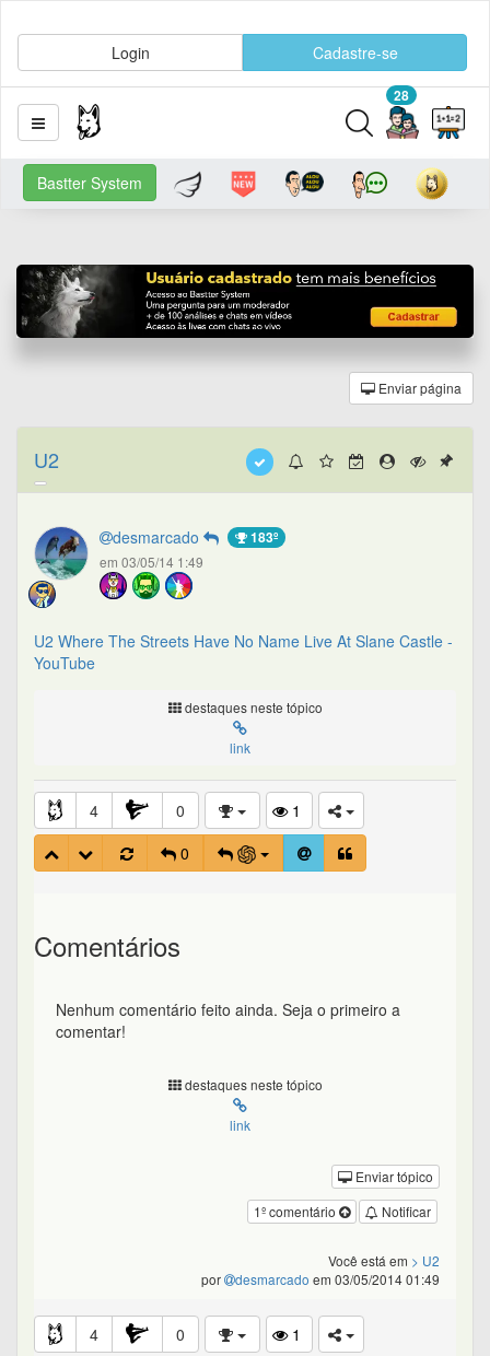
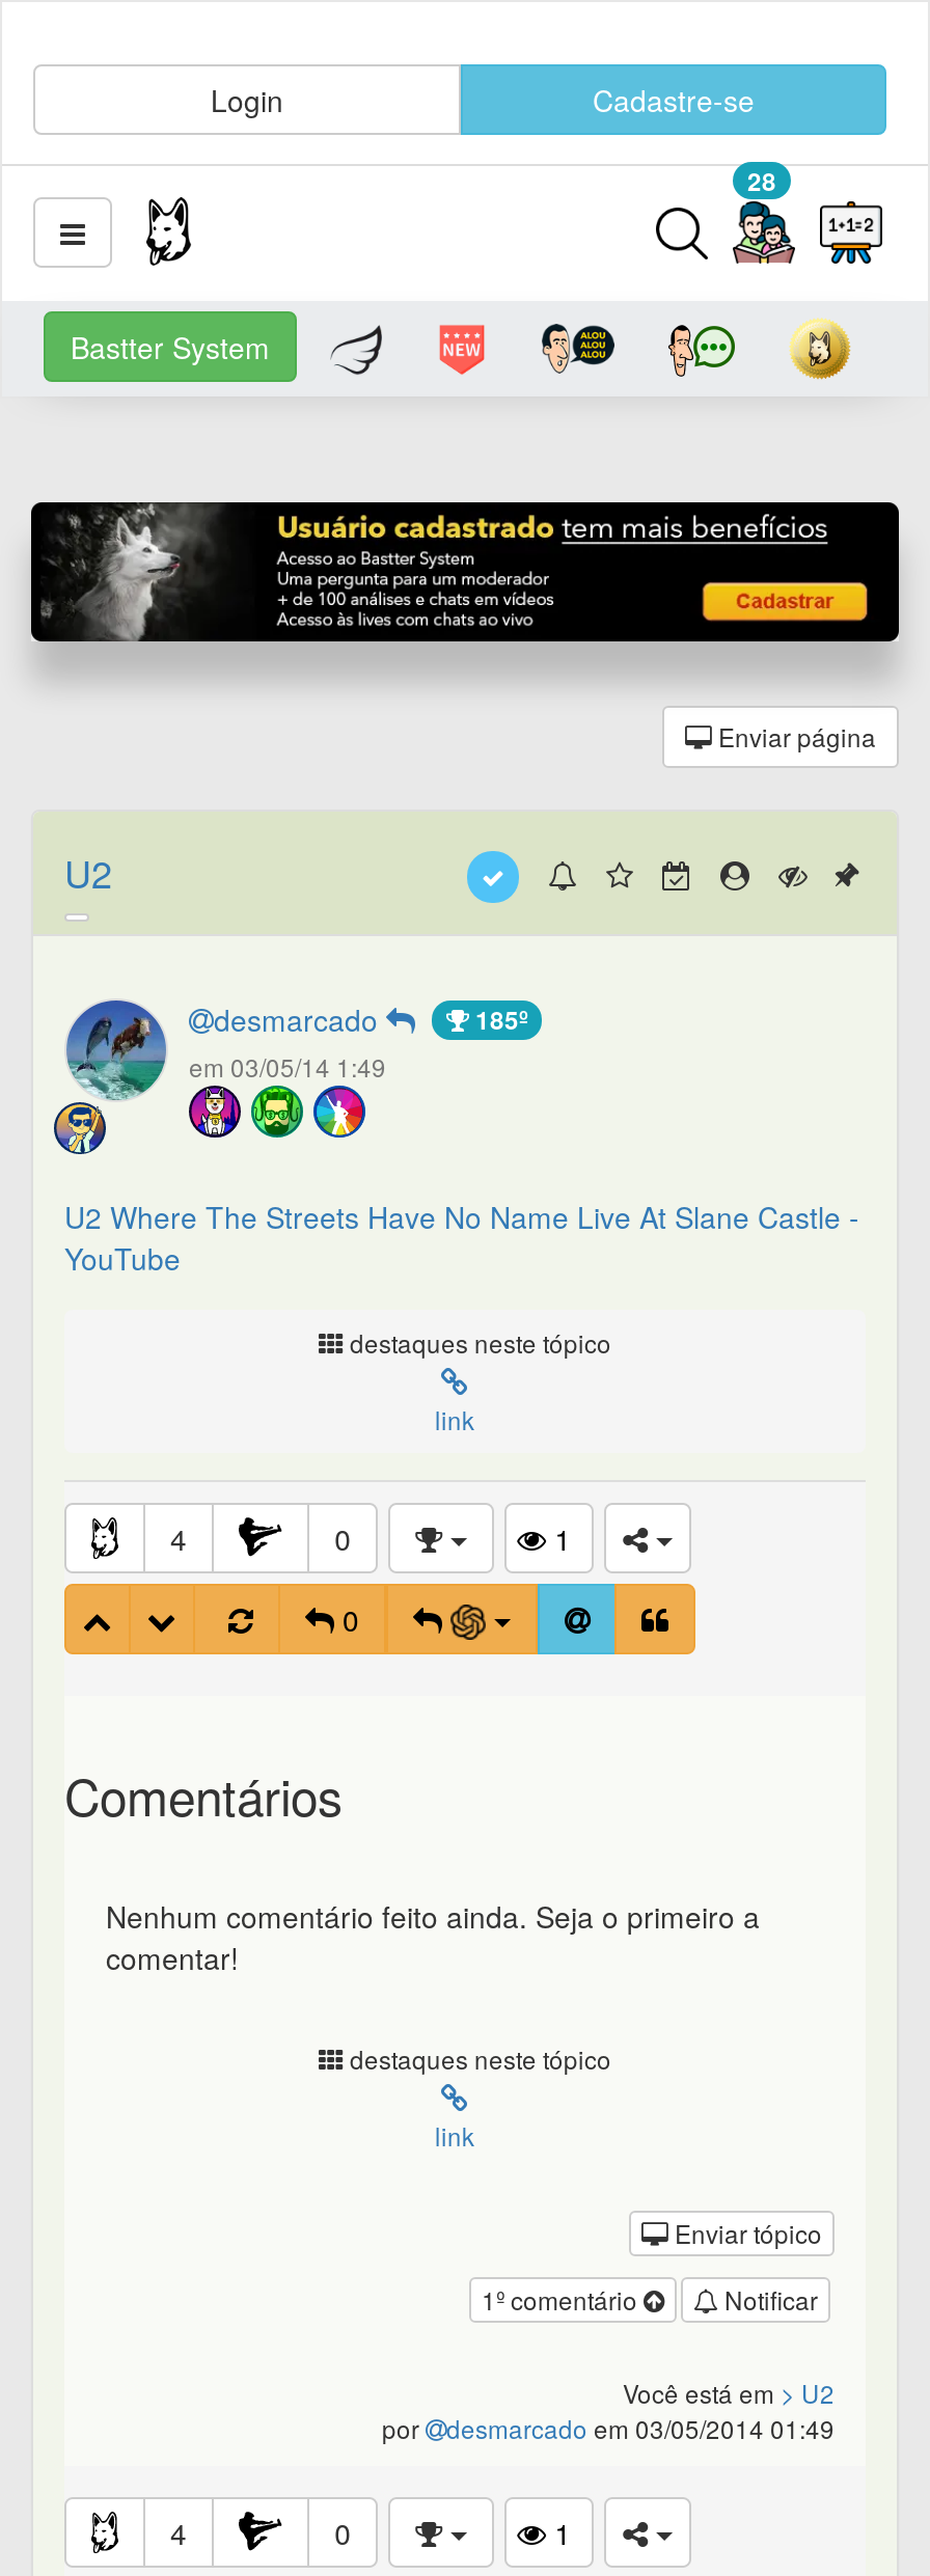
[247,528,278,547] 183º -> [469,1001,527,1039] 185º

